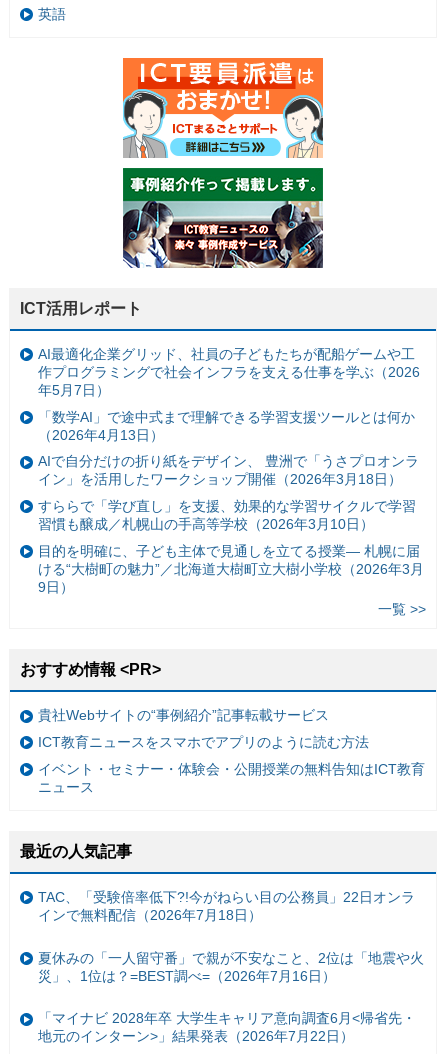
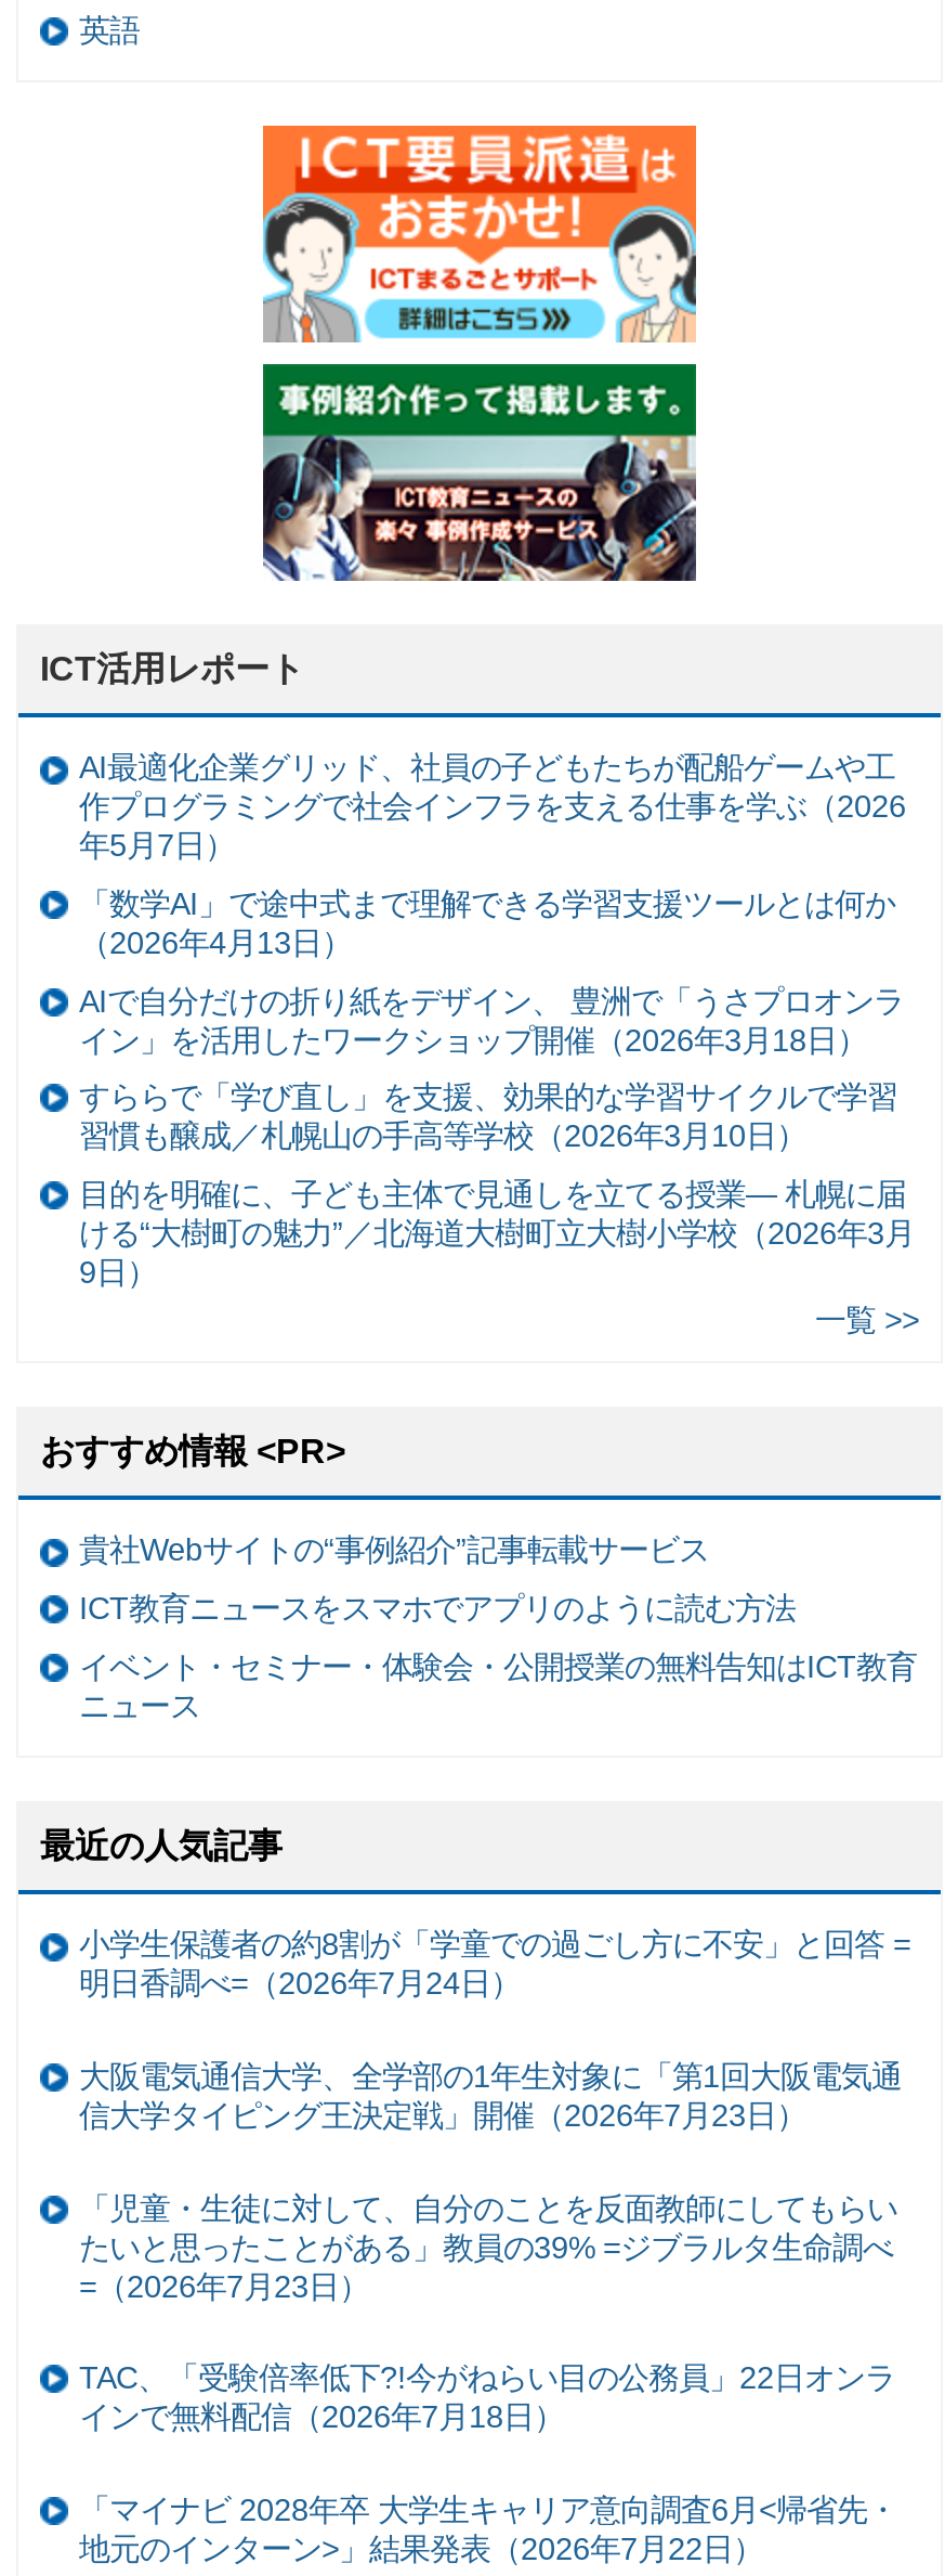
none -> [79,1927,910,2303] 小学生保護者の約8割が「学童での過ごし方に不安」と回答 = | 明日香調べ=（2026年7月24日） | 大阪電気通信大学、全学部の1年生対象に「第1回大阪電気通 | 信大学タイピング王決定戦」開催（2026年7月23日） | 「児童・生徒に対して、自分のことを反面教師にしてもらい | たいと思ったことがある」教員の39% =ジブラルタ生命調べ | =（2026年7月23日）
moved [38,889,415,923] -> [79,2360,895,2434]: TAC、「受験倍率低下?!今がねらい目の公務員」22日オンラ | インで無料配信（2026年7月18日）
[38,950,424,984] 夏休みの「一人留守番」で親が不安なこと、2位は「地震や火 | 災」、1位は？=BEST調べ=（2026年7月16日） -> none

